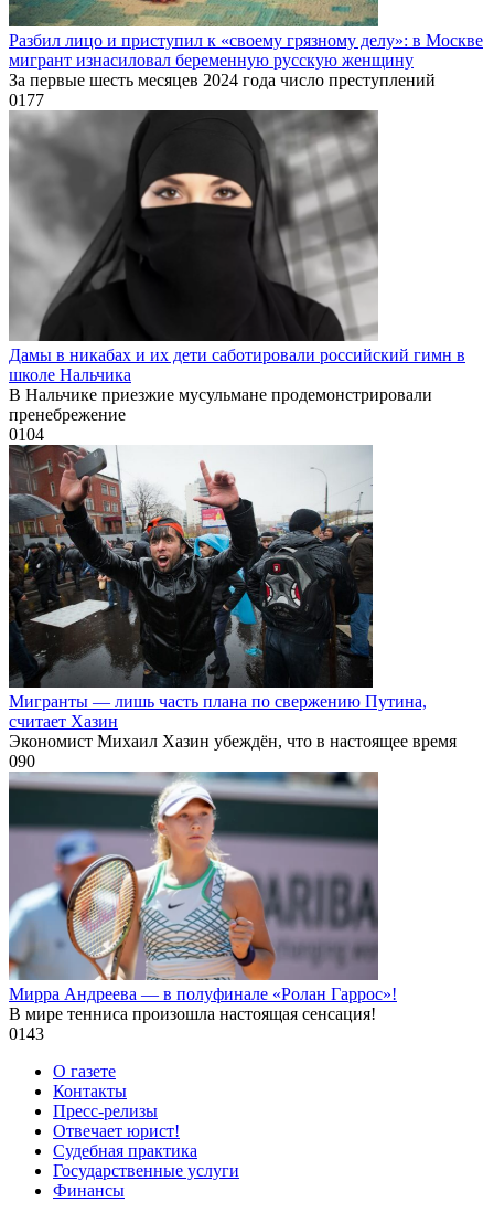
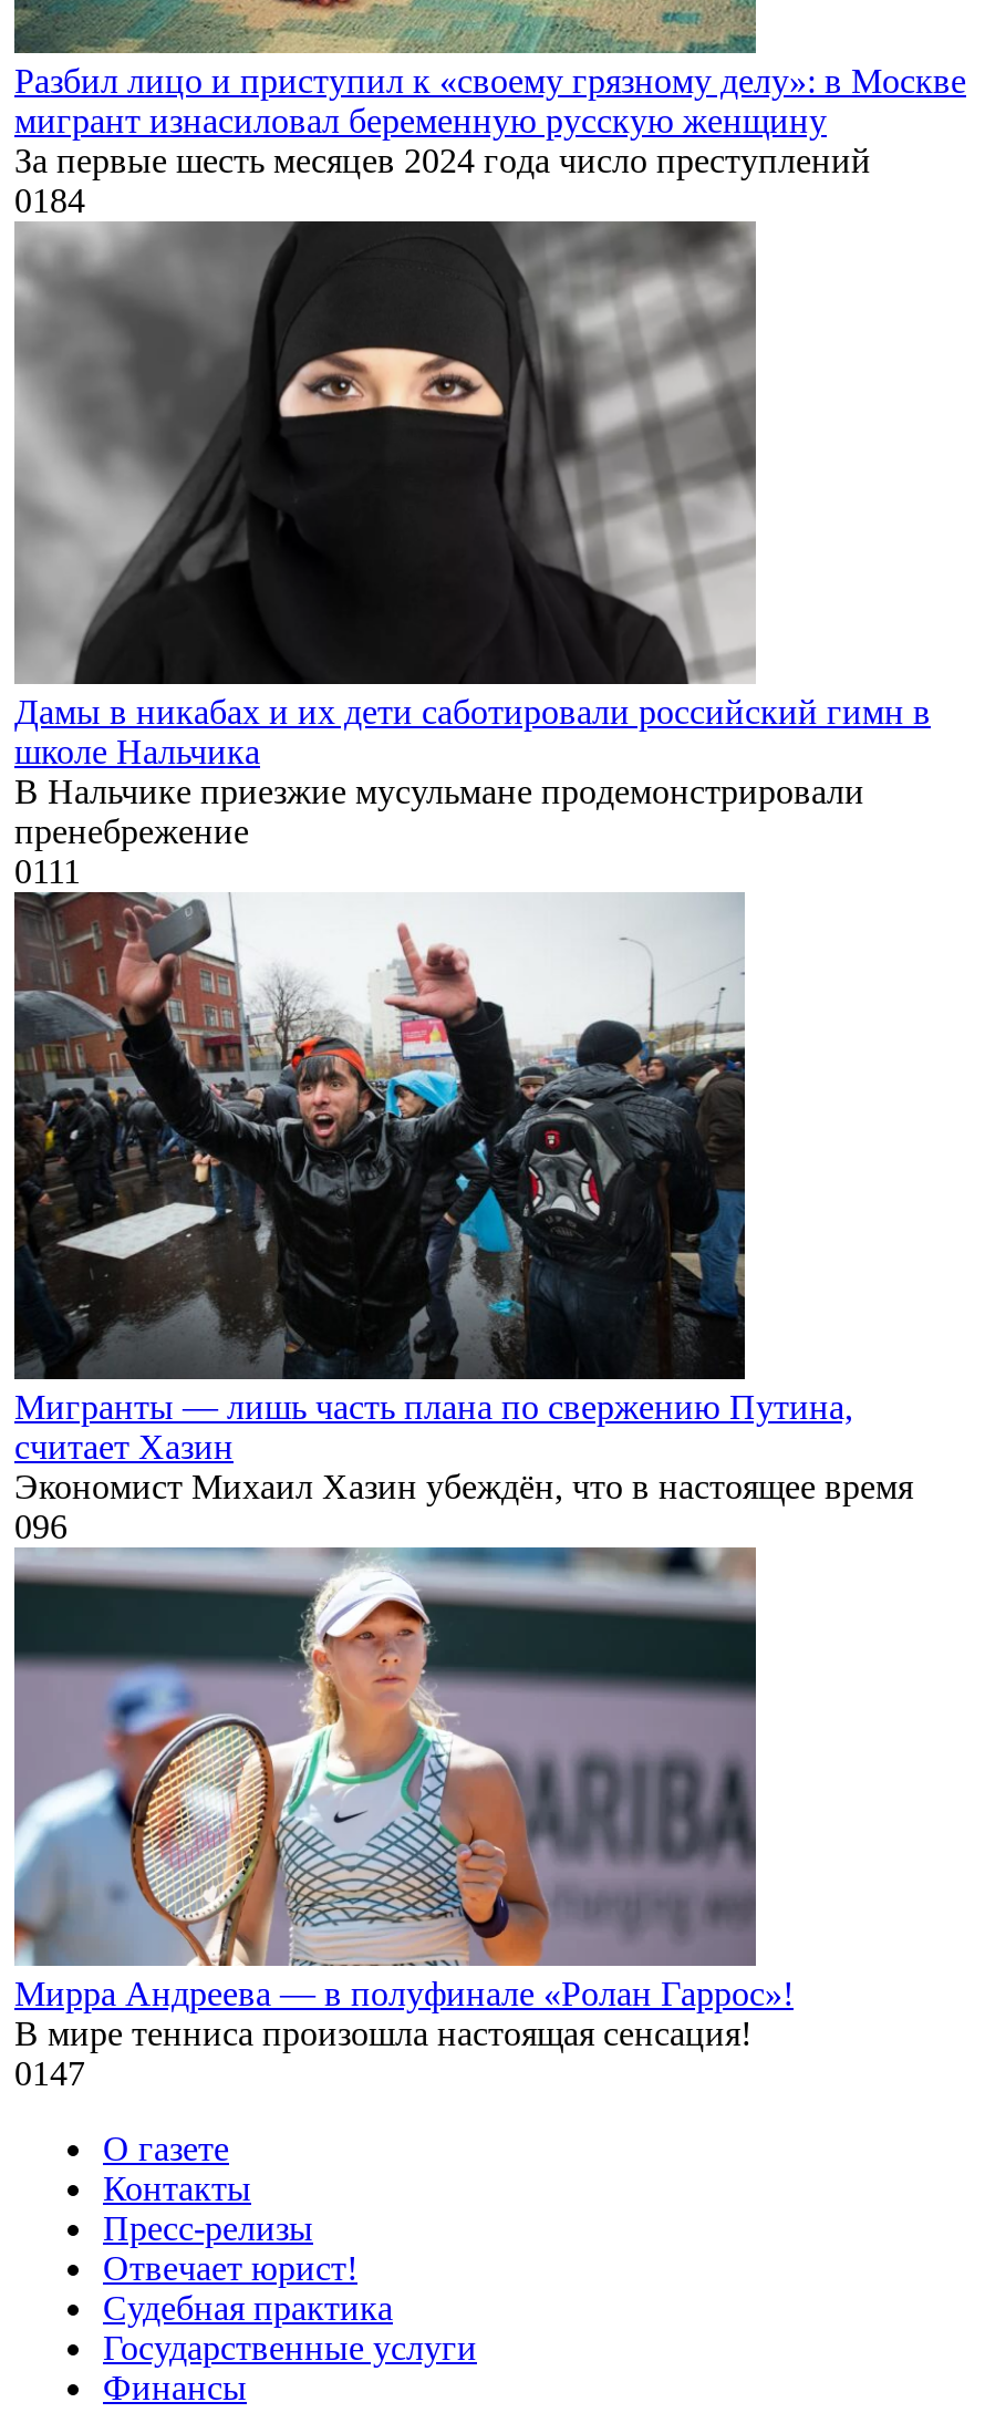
[9,90,44,109] 0177 -> [14,181,85,219] 0184
[9,425,44,443] 0104 -> [14,852,81,890] 0111
[9,751,35,770] 090 -> [14,1507,68,1545] 096
[9,1024,44,1043] 0143 -> [14,2054,85,2092] 0147

